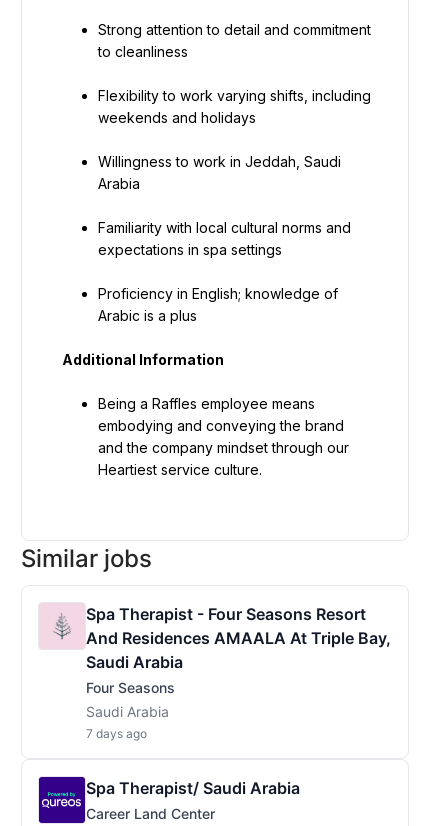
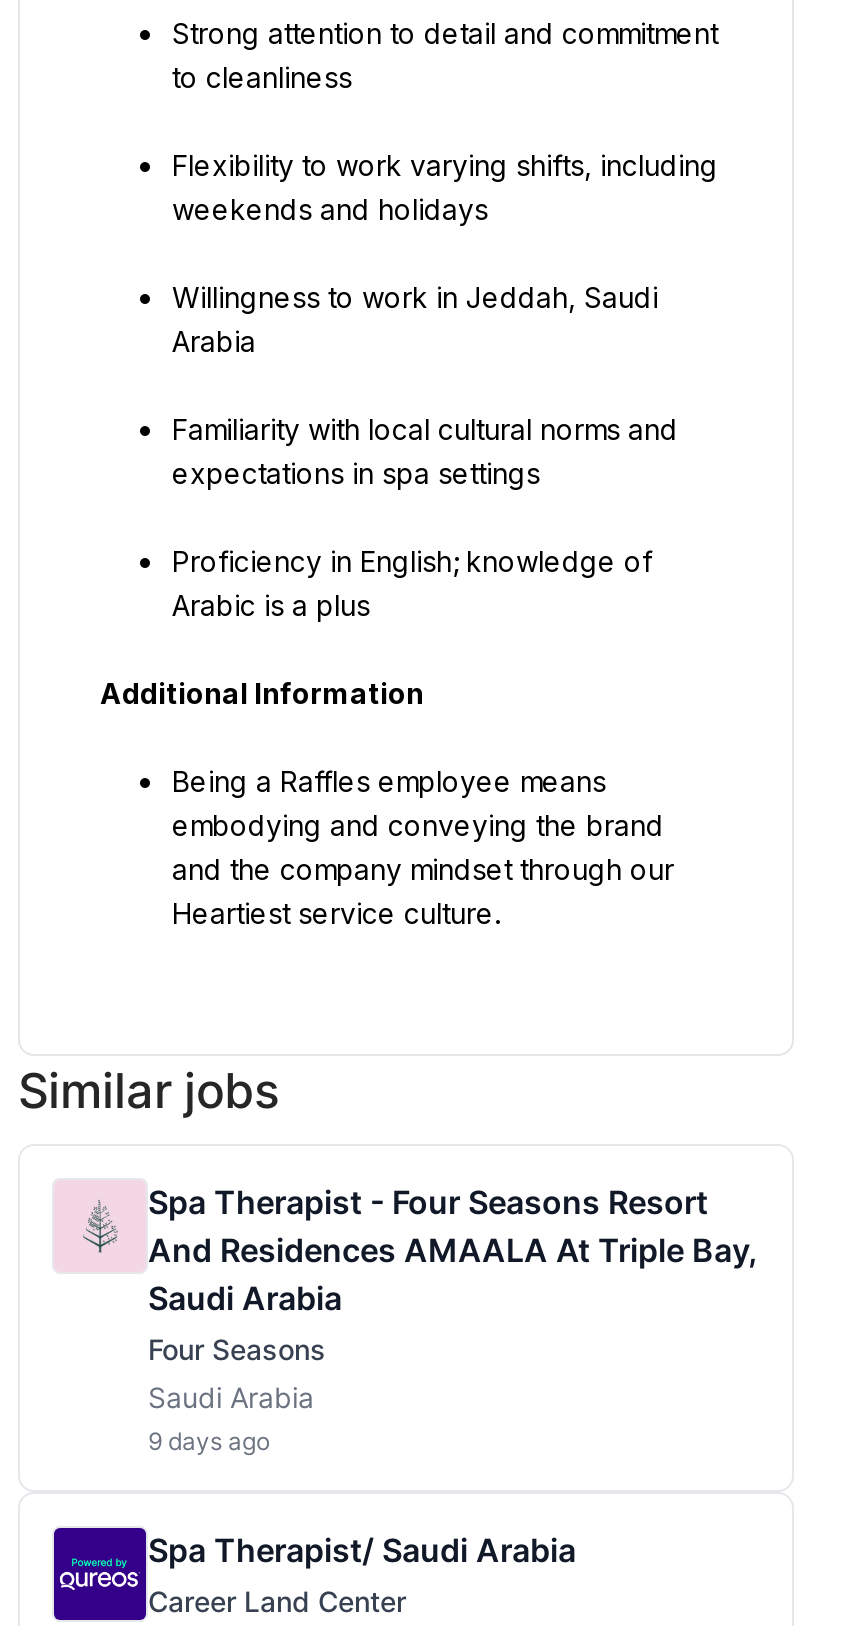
[86,726,147,741] 7 days ago -> [148,1426,270,1456] 9 days ago

